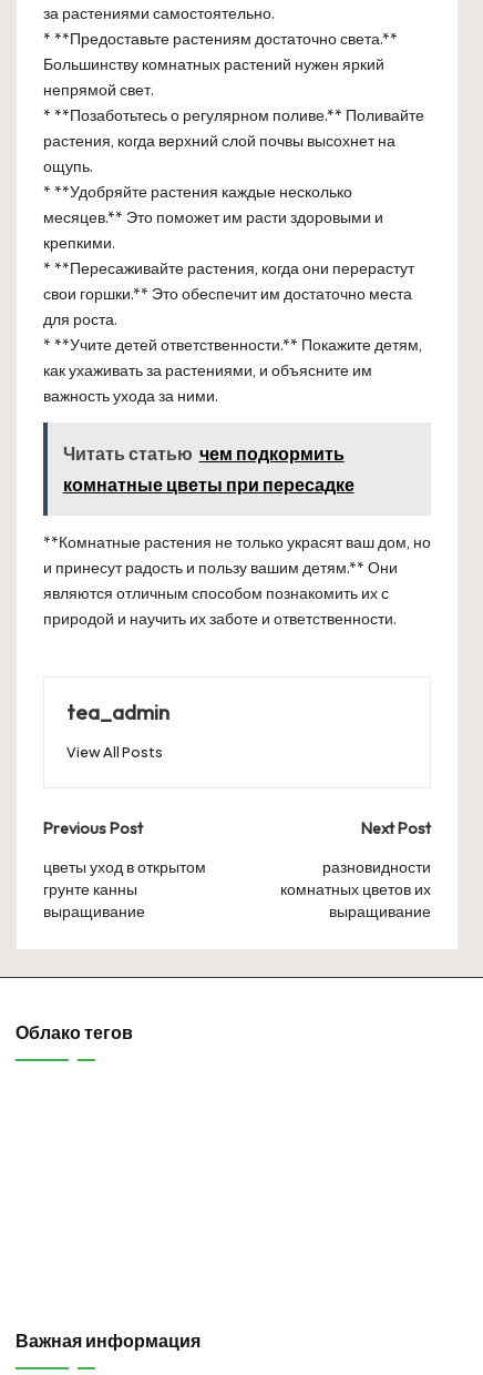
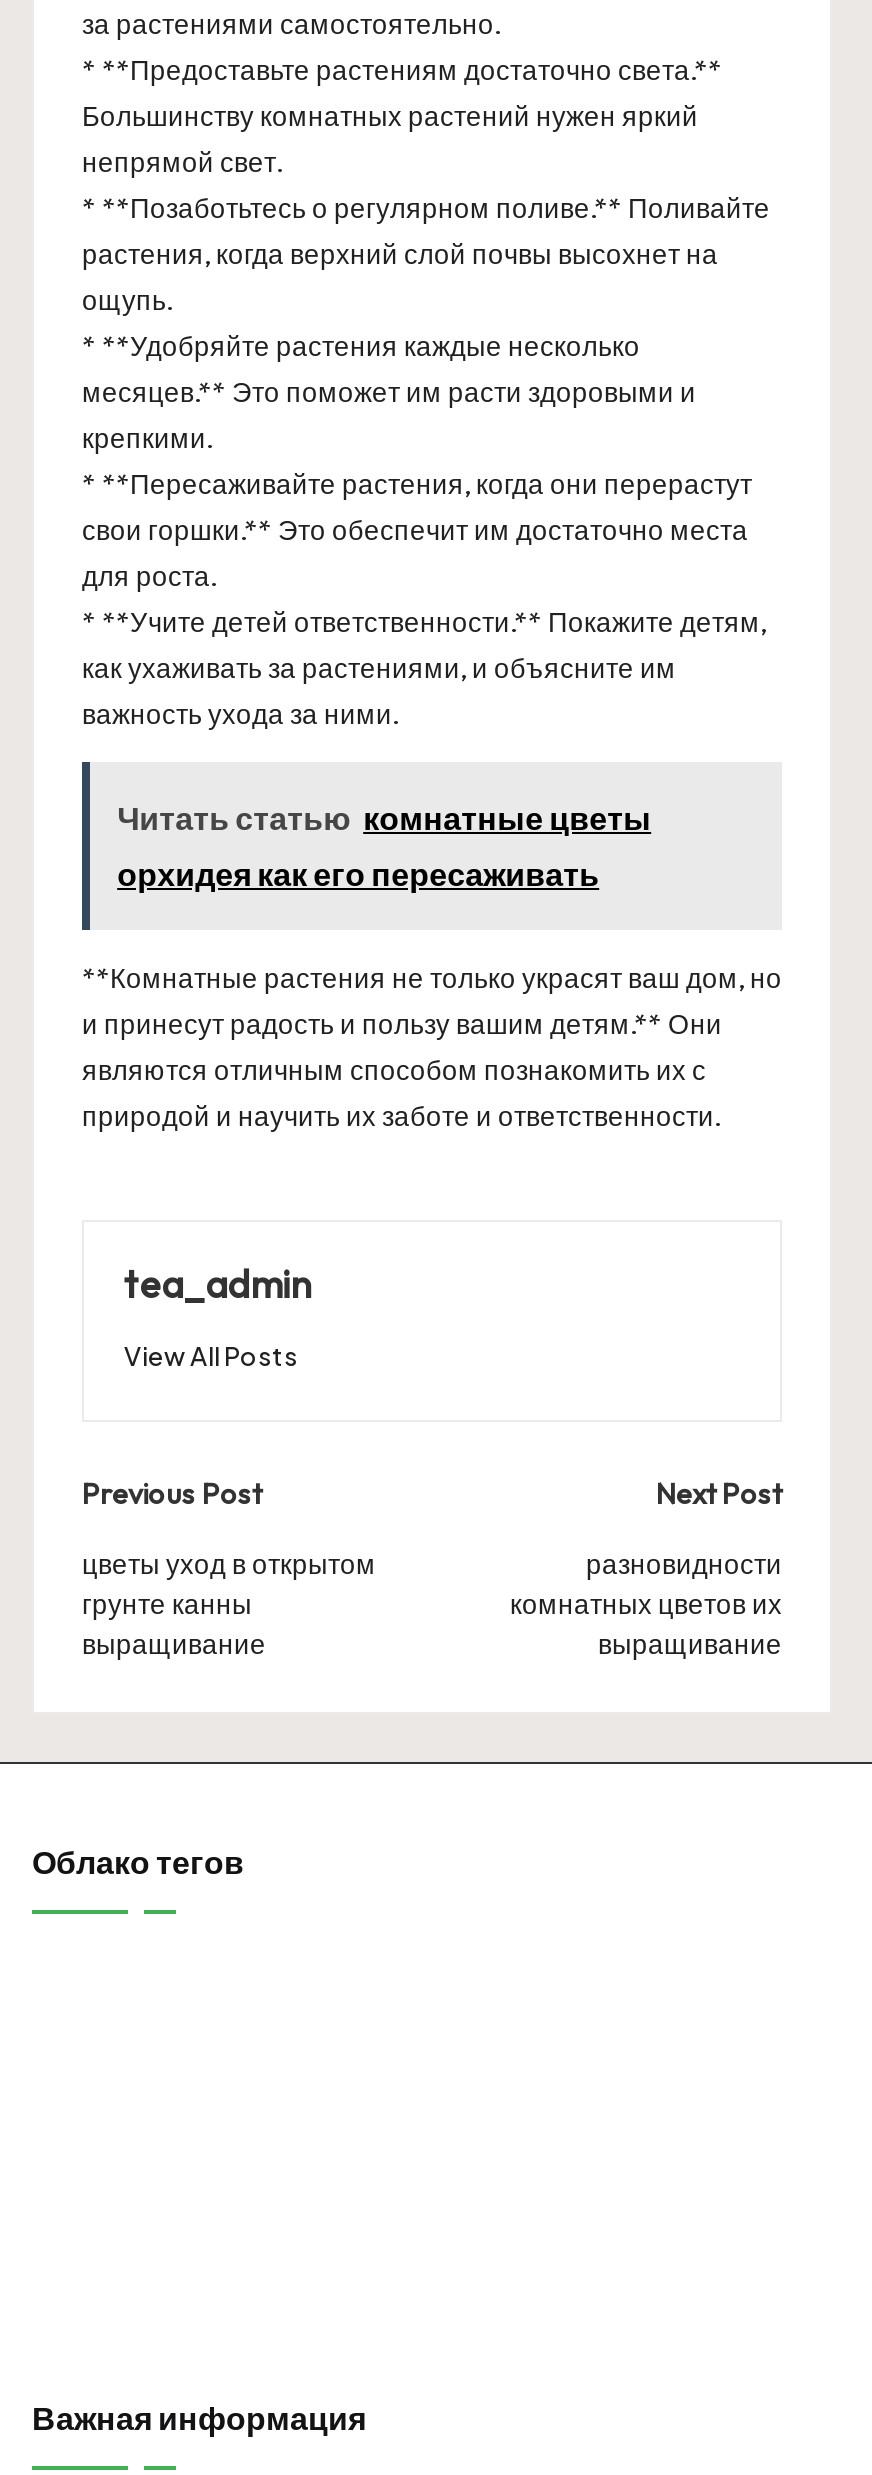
[63,442,354,496] Читать статью чем подкормить | комнатные цветы при пересадке -> [117,798,651,894] Читать статью комнатные цветы | орхидея как его пересаживать

